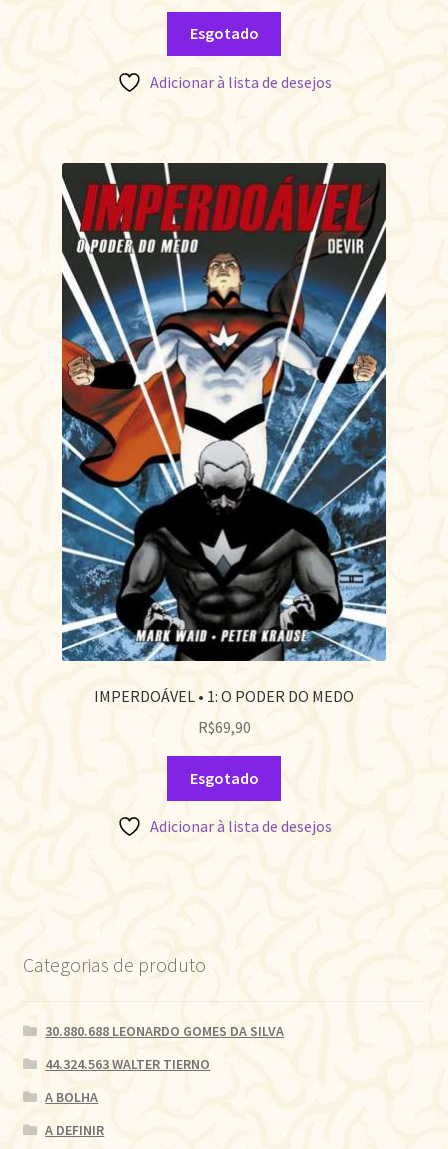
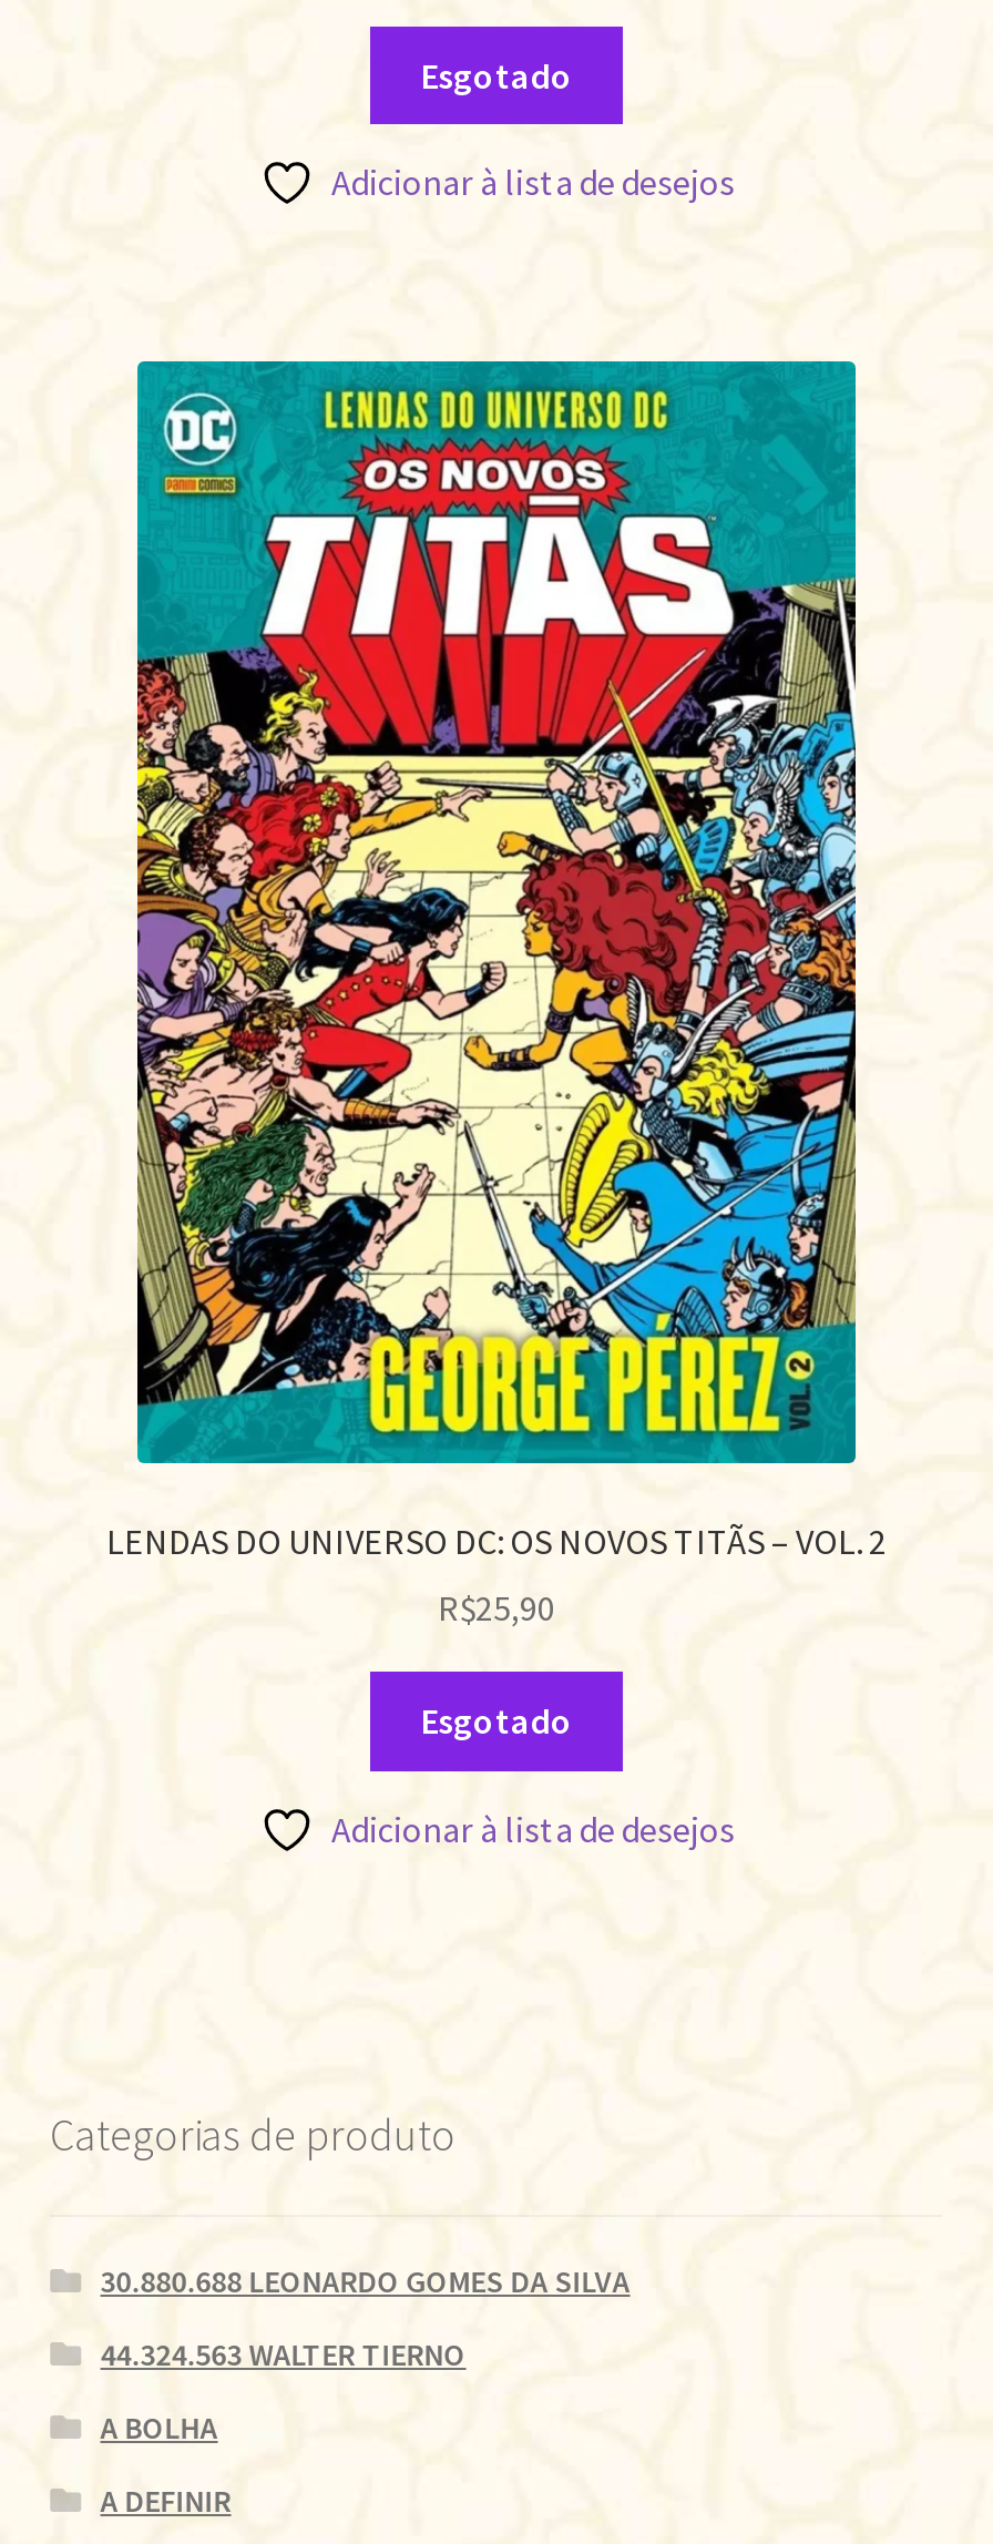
[61,162,387,706] [image] | IMPERDOÁVEL • 1: O PODER DO MEDO -> [106,359,887,1562] [image] | LENDAS DO UNIVERSO DC: OS NOVOS TITÃS – VOL. 2
[197,717,250,737] R$69,90 -> [438,1585,555,1629] R$25,90

